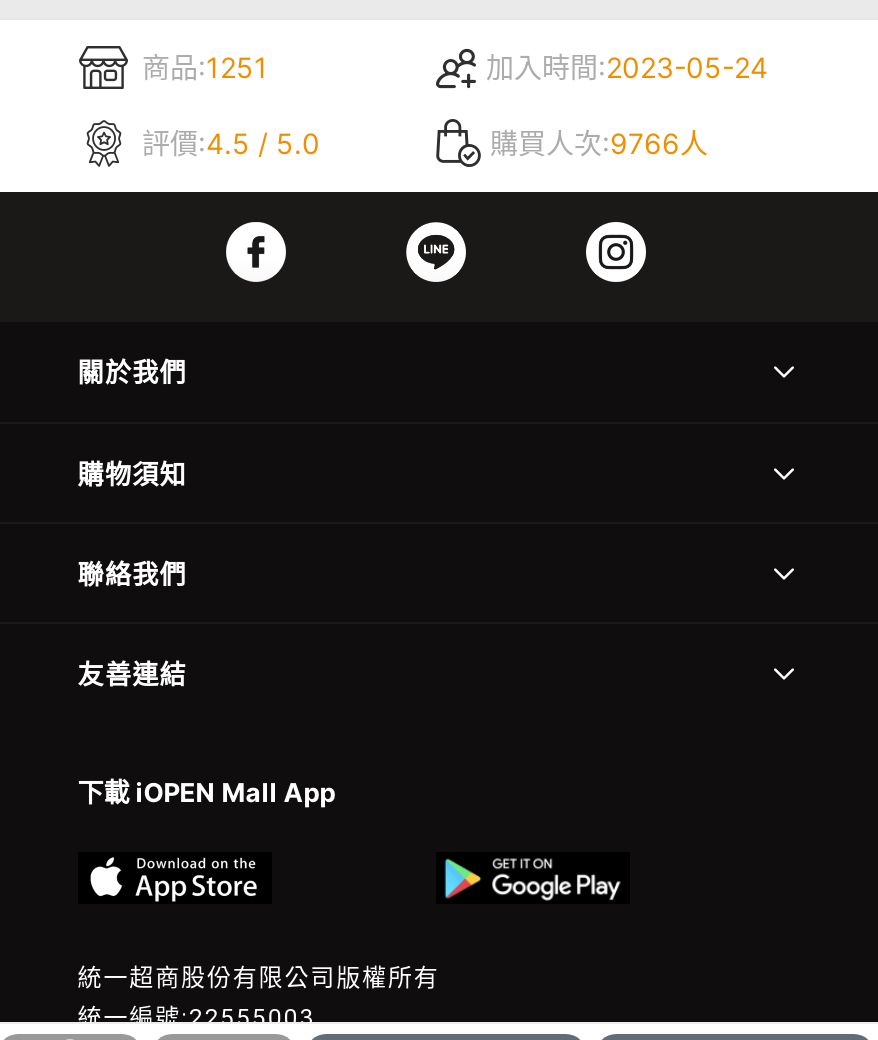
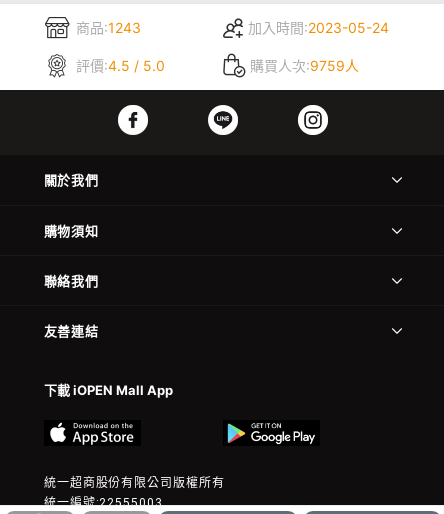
[142,51,268,85] 商品:1251 -> [76,19,141,36] 商品:1243
[490,127,708,161] 購買人次:9766人 -> [250,57,359,74] 購買人次:9759人

